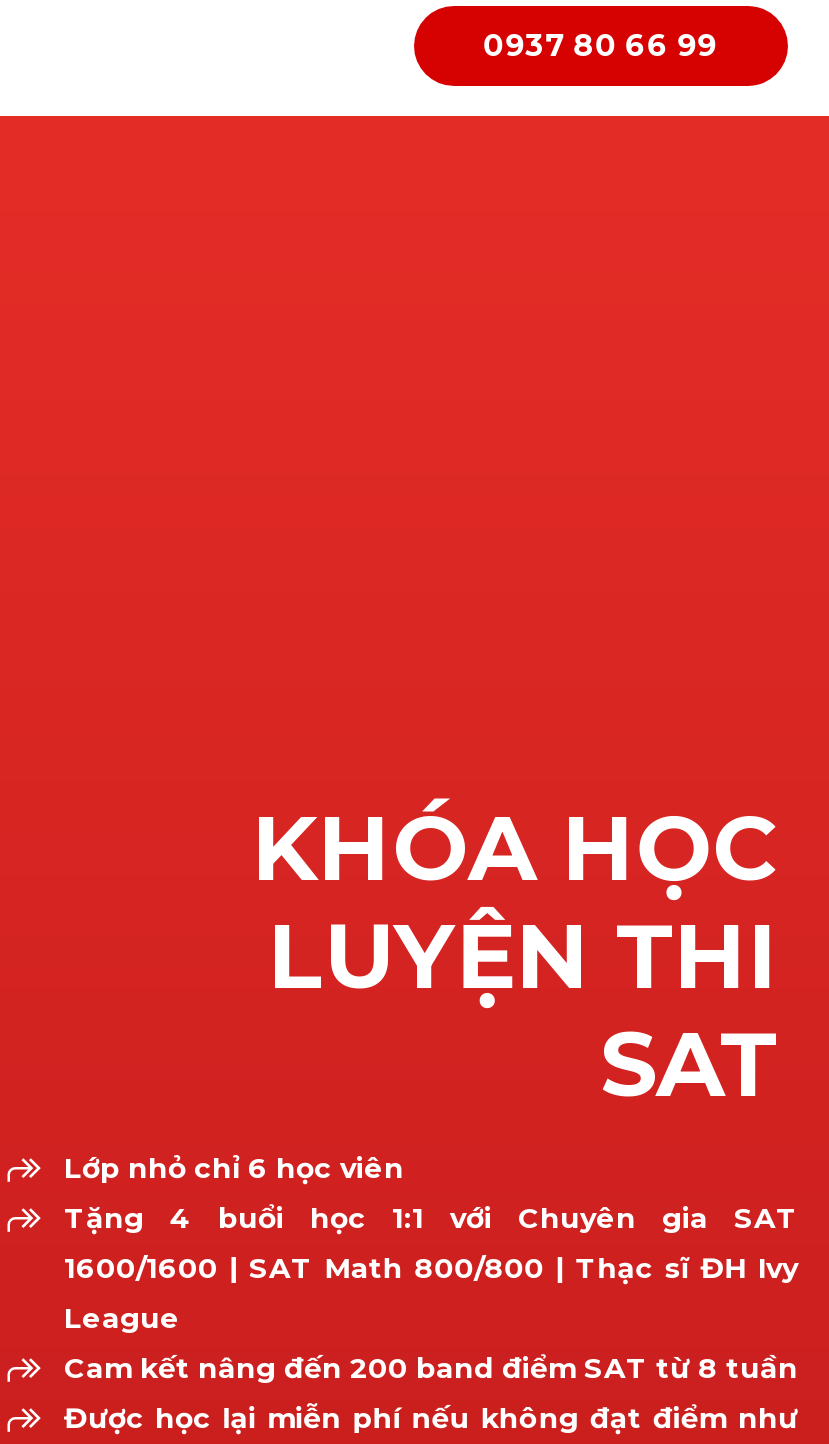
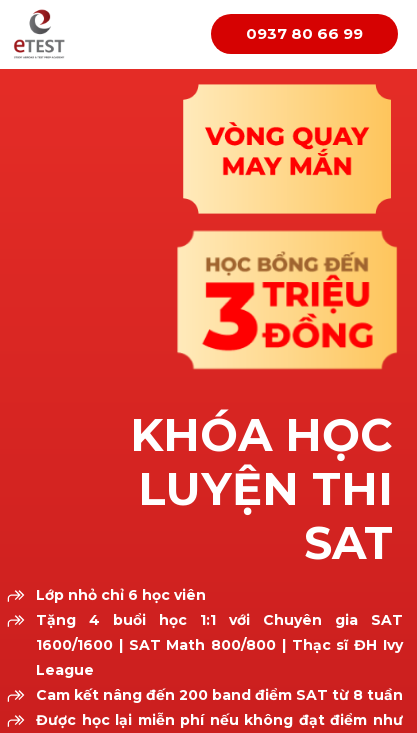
none -> [13,9,65,59] [image]
none -> [176,230,398,370] [image]
none -> [182,83,392,215] [image]

